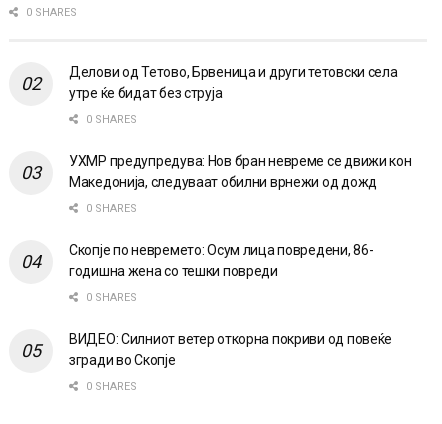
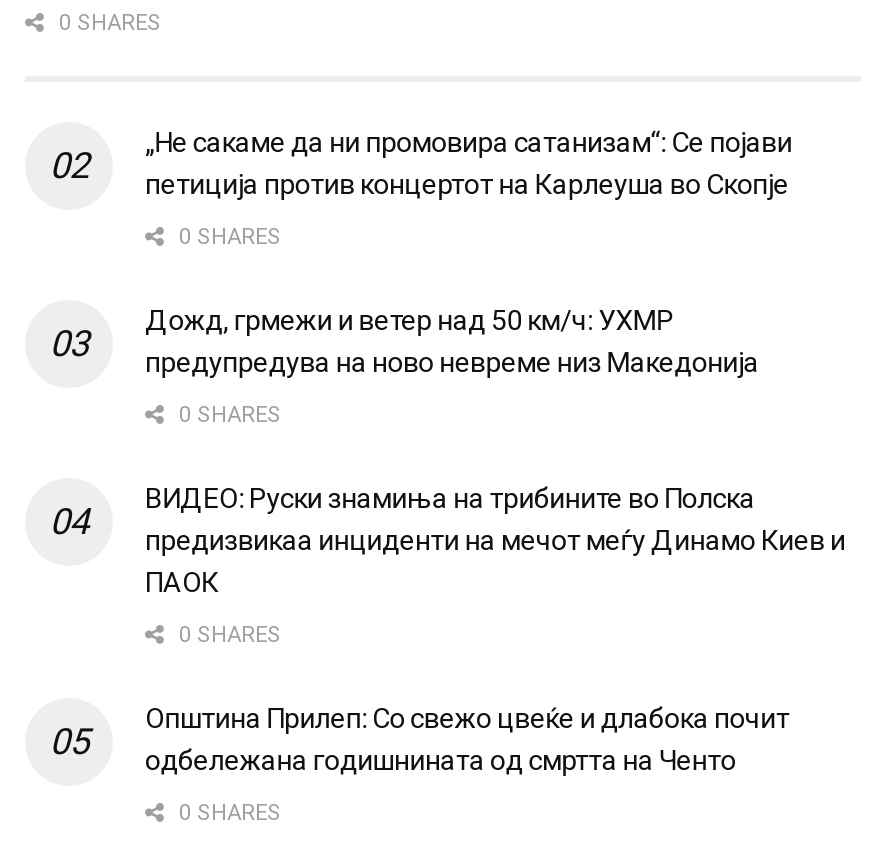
[69,64,398,101] Делови од Тетово, Брвеница и други тетовски села | утре ќе бидат без струја -> [145,126,792,200] „Не сакаме да ни промовира сатанизам“: Се појави | петиција против концертот на Карлеуша во Скопје
[69,153,412,190] УХМР предупредува: Нов бран невреме се движи кон | Македонија, следуваат обилни врнежи од дожд -> [145,304,759,378] Дожд, грмежи и ветер над 50 км/ч: УХМР | предупредува на ново невреме низ Македонија
[69,242,373,279] Скопје по невремето: Осум лица повредени, 86- | годишна жена со тешки повреди -> [145,482,846,598] ВИДЕО: Руски знамиња на трибините во Полска | предизвикаа инциденти на мечот меѓу Динамо Киев и | ПАОК
[69,331,392,368] ВИДЕО: Силниот ветер откорна покриви од повеќе | згради во Скопје -> [145,702,789,776] Општина Прилеп: Со свежо цвеќе и длабока почит | одбележана годишнината од смртта на Ченто

